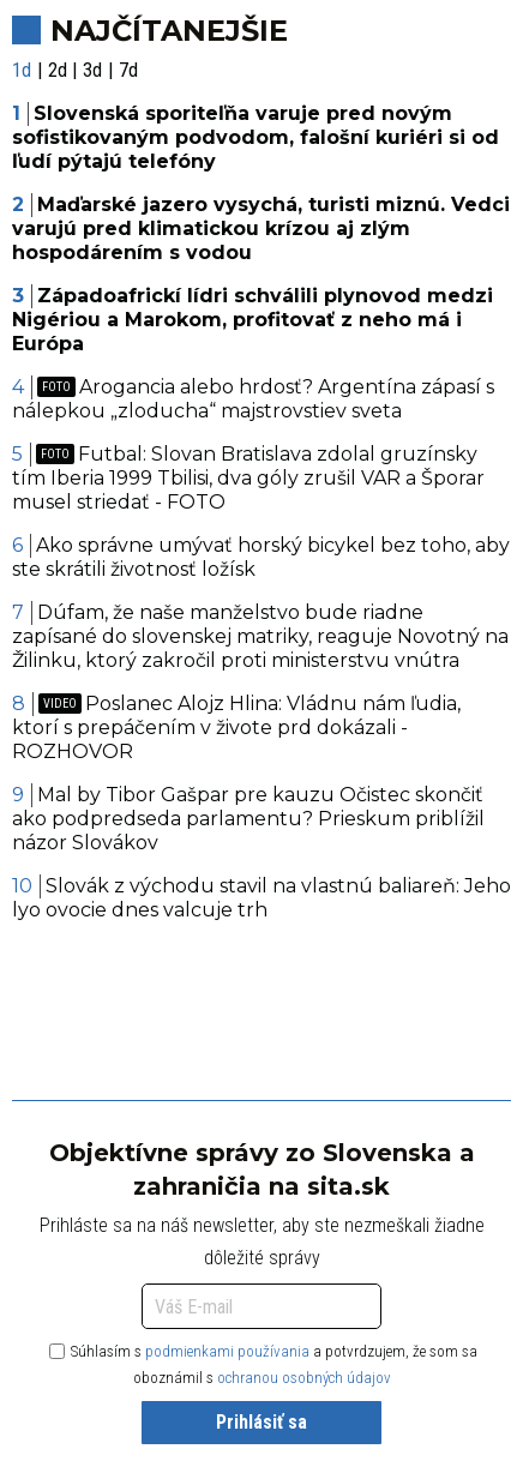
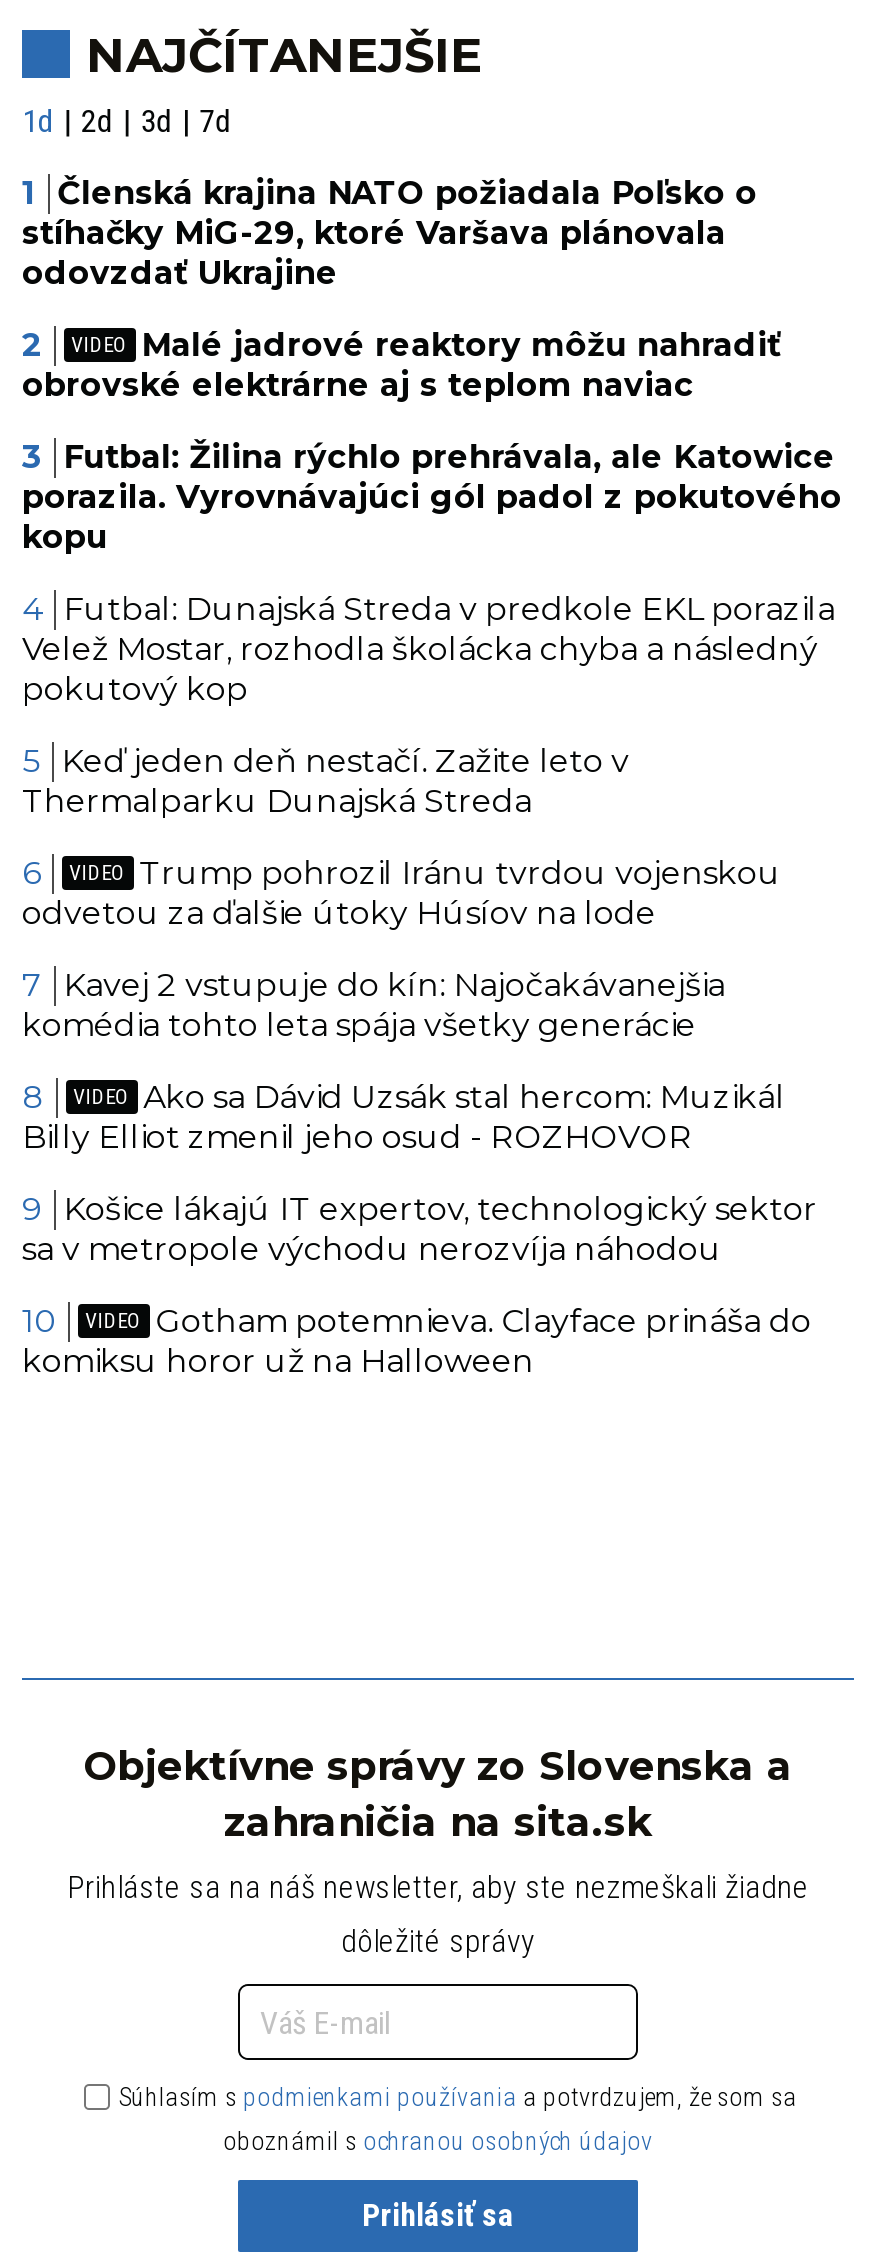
[12,102,499,173] Slovenská sporiteľňa varuje pred novým | sofistikovaným podvodom, falošní kuriéri si od | ľudí pýtajú telefóny -> [22,174,757,292] Členská krajina NATO požiadala Poľsko o | stíhačky MiG-29, ktoré Varšava plánovala | odovzdať Ukrajine
[12,193,509,264] Maďarské jazero vysychá, turisti miznú. Vedci | varujú pred klimatickou krízou aj zlým | hospodárením s vodou -> [22,326,781,404] Malé jadrové reaktory môžu nahradiť | obrovské elektrárne aj s teplom naviac
[12,285,493,355] Západoafrickí lídri schválili plynovod medzi | Nigériou a Marokom, profitovať z neho má i | Európa -> [22,438,842,556] Futbal: Žilina rýchlo prehrávala, ale Katowice | porazila. Vyrovnávajúci gól padol z pokutového | kopu
[12,376,494,422] Arogancia alebo hrdosť? Argentína zápasí s | nálepkou „zloducha“ majstrovstiev sveta -> [22,590,835,708] Futbal: Dunajská Streda v predkole EKL porazila | Velež Mostar, rozhodla školácka chyba a následný | pokutový kop
[12,443,485,514] Futbal: Slovan Bratislava zdolal gruzínsky | tím Iberia 1999 Tbilisi, dva góly zrušil VAR a Šporar | musel striedať - FOTO -> [22,742,629,820] Keď jeden deň nestačí. Zažite leto v | Thermalparku Dunajská Streda
[12,534,509,581] Ako správne umývať horský bicykel bez toho, aby | ste skrátili životnosť ložísk -> [22,854,781,932] Trump pohrozil Iránu tvrdou vojenskou | odvetou za ďalšie útoky Húsíov na lode
[12,601,509,672] Dúfam, že naše manželstvo bude riadne | zapísané do slovenskej matriky, reaguje Novotný na | Žilinku, ktorý zakročil proti ministerstvu vnútra -> [22,966,725,1044] Kavej 2 vstupuje do kín: Najočakávanejšia | komédia tohto leta spája všetky generácie
[12,692,460,763] Poslanec Alojz Hlina: Vládnu nám ľudia, | ktorí s prepáčením v živote prd dokázali - | ROZHOVOR -> [22,1078,785,1156] Ako sa Dávid Uzsák stal hercom: Muzikál | Billy Elliot zmenil jeho osud - ROZHOVOR
[12,784,485,854] Mal by Tibor Gašpar pre kauzu Očistec skončiť | ako podpredseda parlamentu? Prieskum priblížil | názor Slovákov -> [22,1190,817,1268] Košice lákajú IT expertov, technologický sektor | sa v metropole východu nerozvíja náhodou
[12,875,511,921] Slovák z východu stavil na vlastnú baliareň: Jeho | lyo ovocie dnes valcuje trh -> [22,1302,811,1380] Gotham potemnieva. Clayface prináša do | komiksu horor už na Halloween

